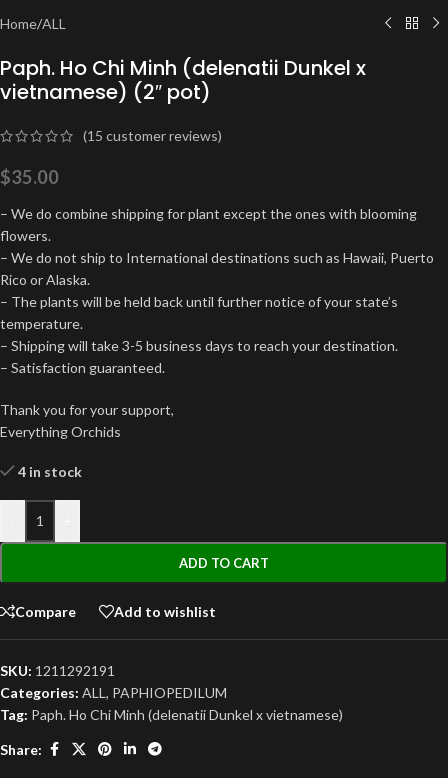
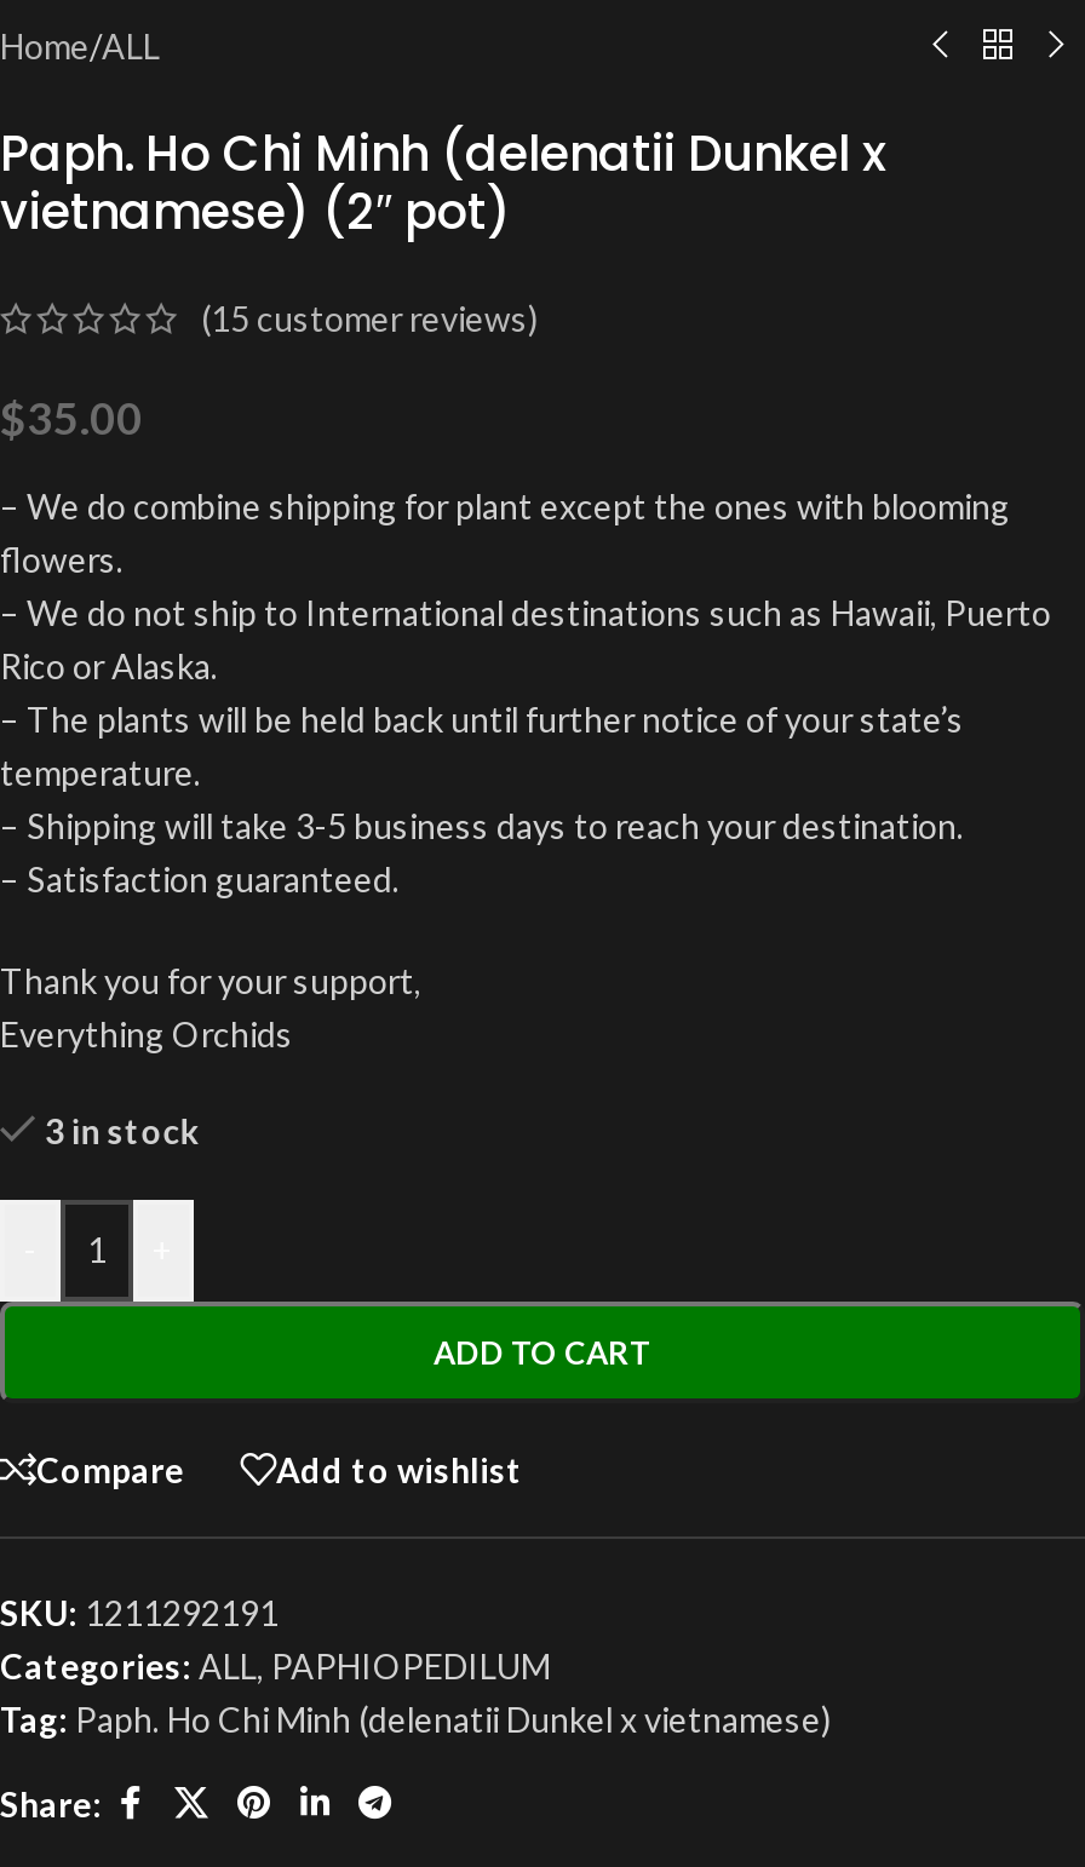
[18,463,82,480] 4 in stock -> [44,1110,199,1151] 3 in stock

